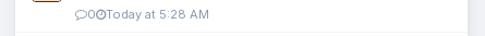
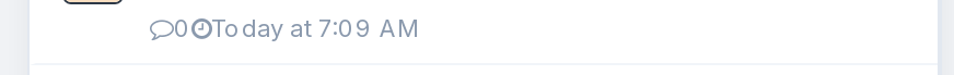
[87,7,209,22] 0 Today at 5:28 AM -> [174,13,419,43] 0 Today at 7:09 AM

